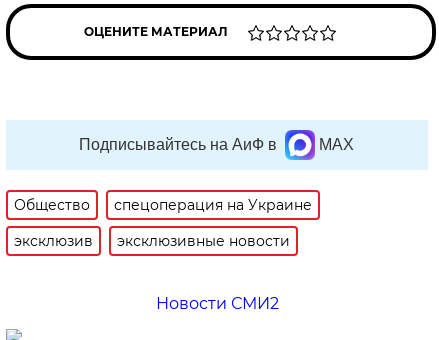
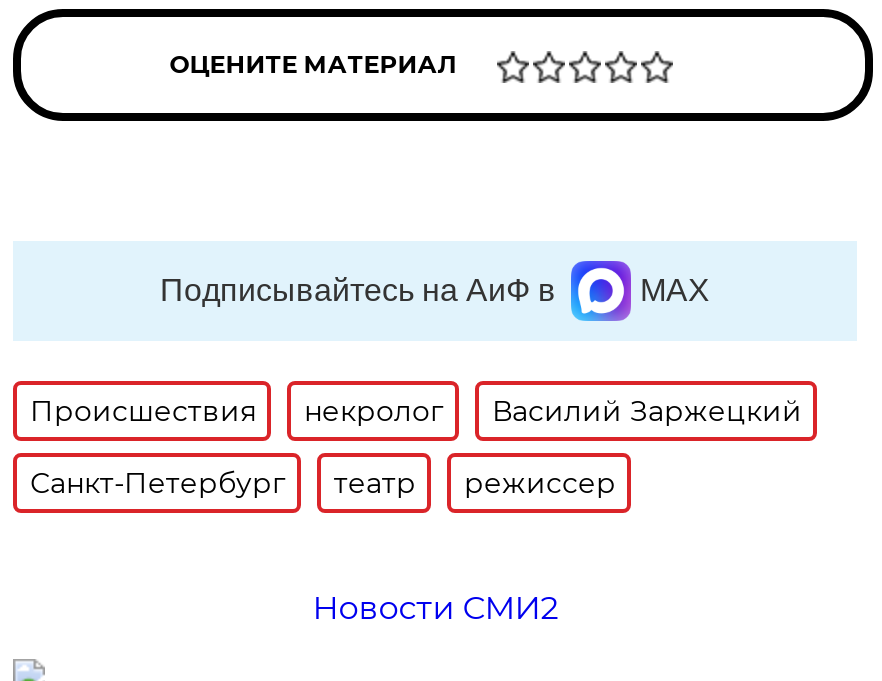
[14,196,312,214] Общество | спецоперация на Украине -> [30,393,802,429] Происшествия | некролог | Василий Заржецкий
[14,232,290,250] эксклюзив | эксклюзивные новости -> [30,465,616,501] Санкт-Петербург | театр | режиссер

